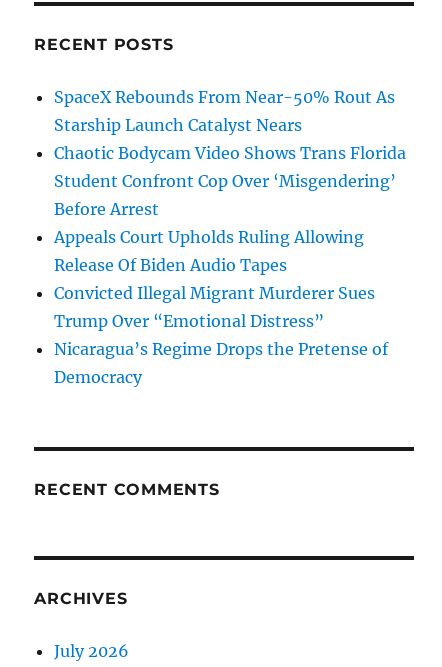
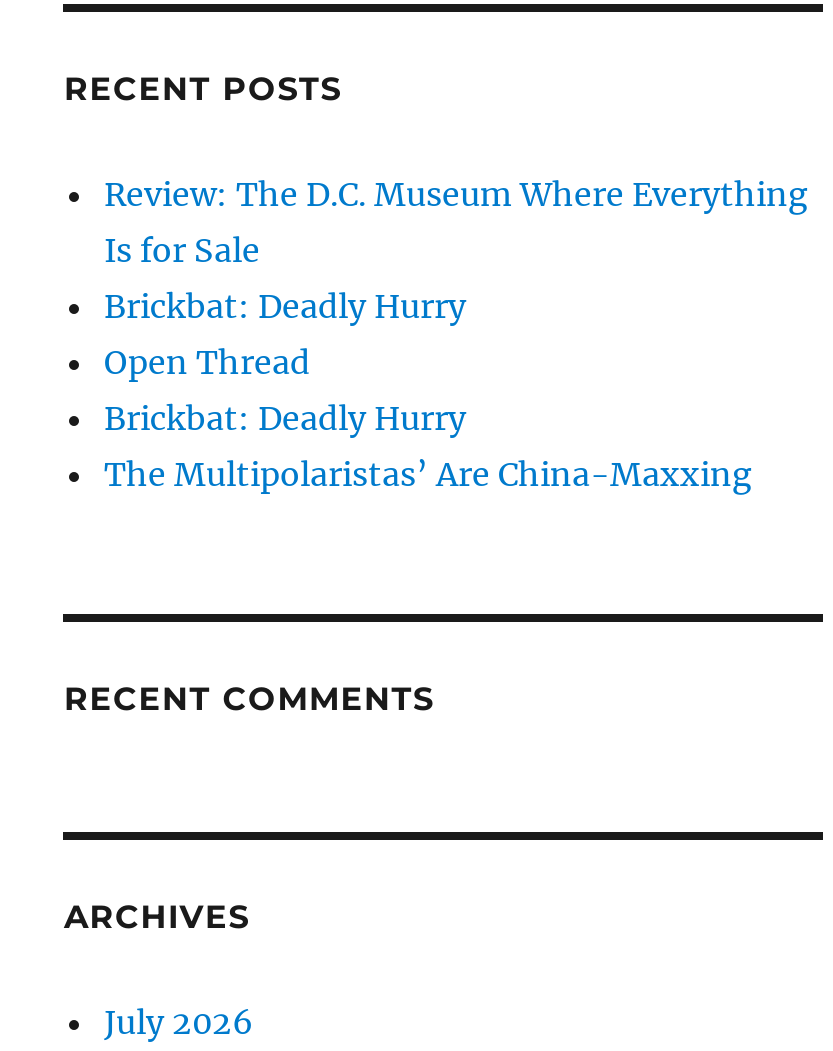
[54,87,406,387] SpaceX Rebounds From Near-50% Rout As | Starship Launch Catalyst Nears | Chaotic Bodycam Video Shows Trans Florida | Student Confront Cop Over ‘Misgendering’ | Before Arrest | Appeals Court Upholds Ruling Allowing | Release Of Biden Audio Tapes | Convicted Illegal Migrant Murderer Sues | Trump Over “Emotional Distress” | Nicaragua’s Regime Drops the Pretense of | Democracy -> [104,174,808,494] Review: The D.C. Museum Where Everything | Is for Sale | Brickbat: Deadly Hurry | Open Thread | Brickbat: Deadly Hurry | The Multipolaristas’ Are China-Maxxing

